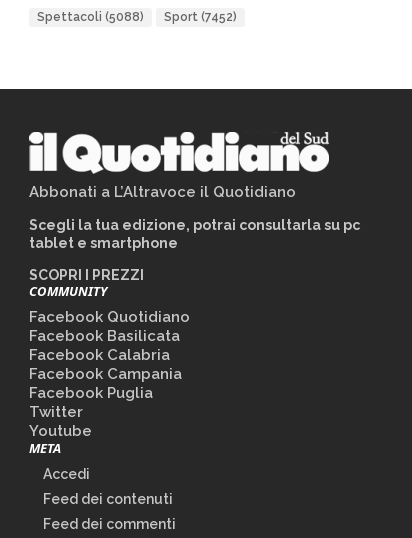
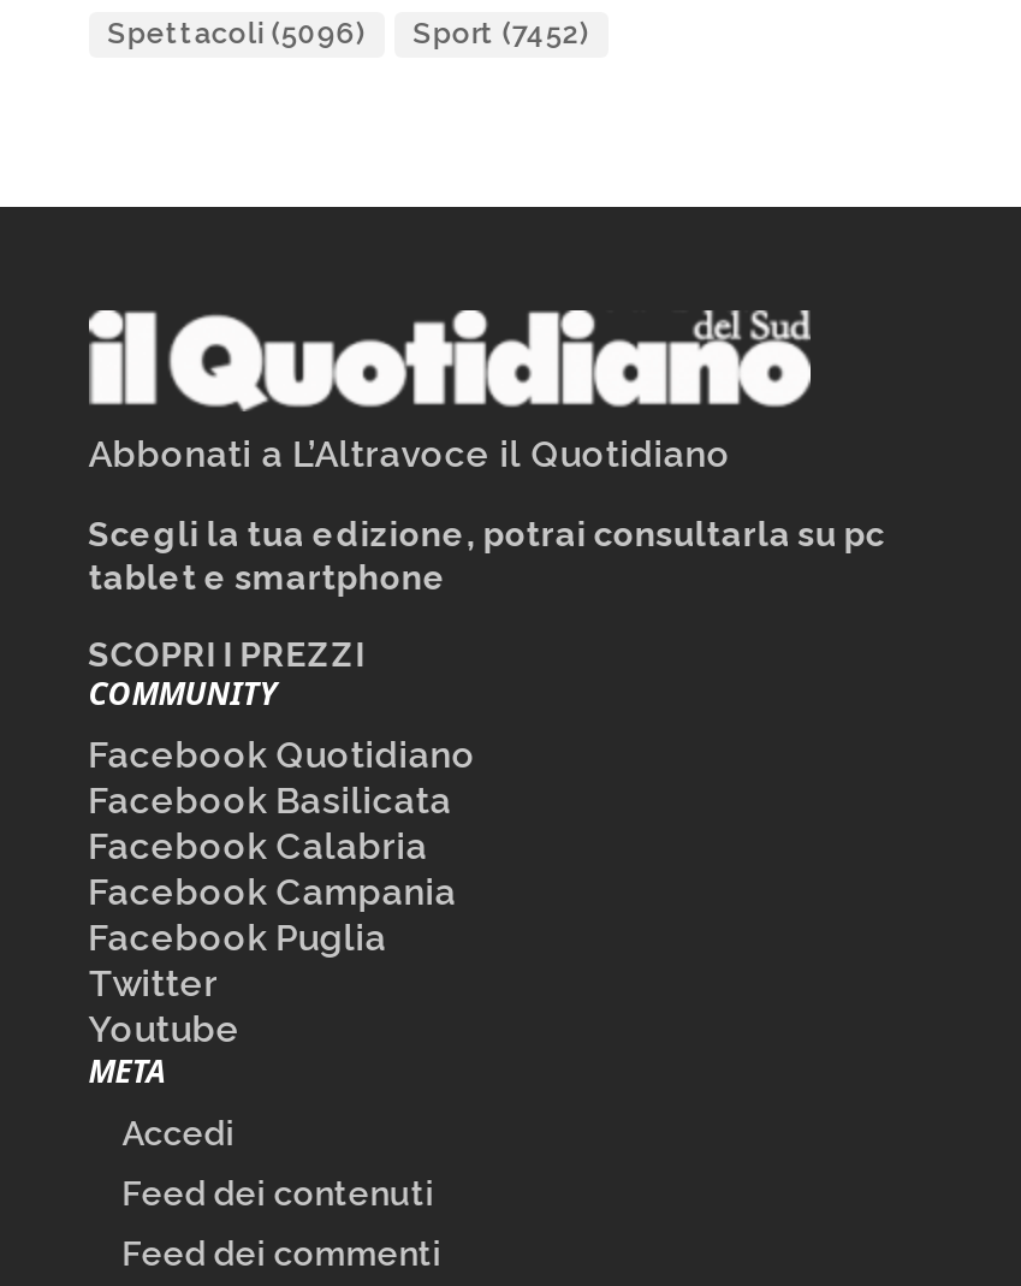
[37,10,237,24] Spettacoli (5088) Sport (7452) -> [108,17,589,51] Spettacoli (5096) Sport (7452)

